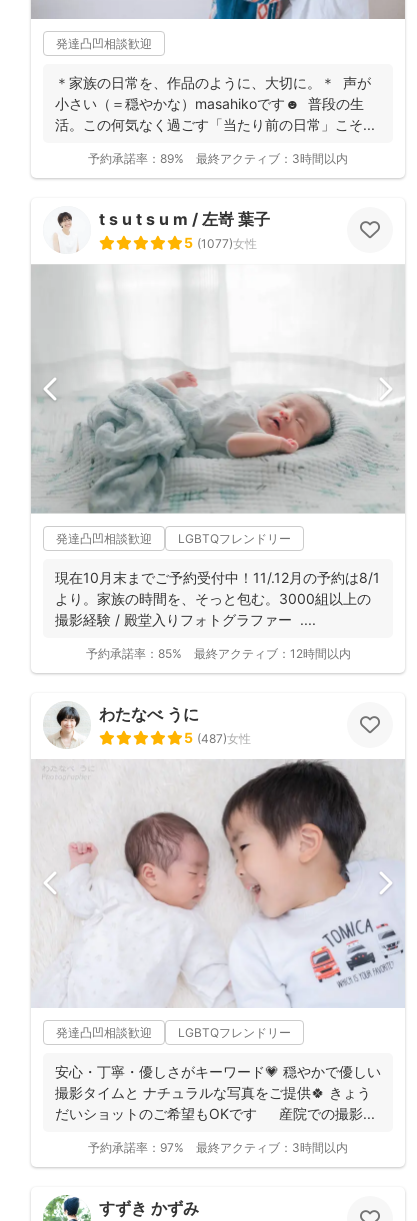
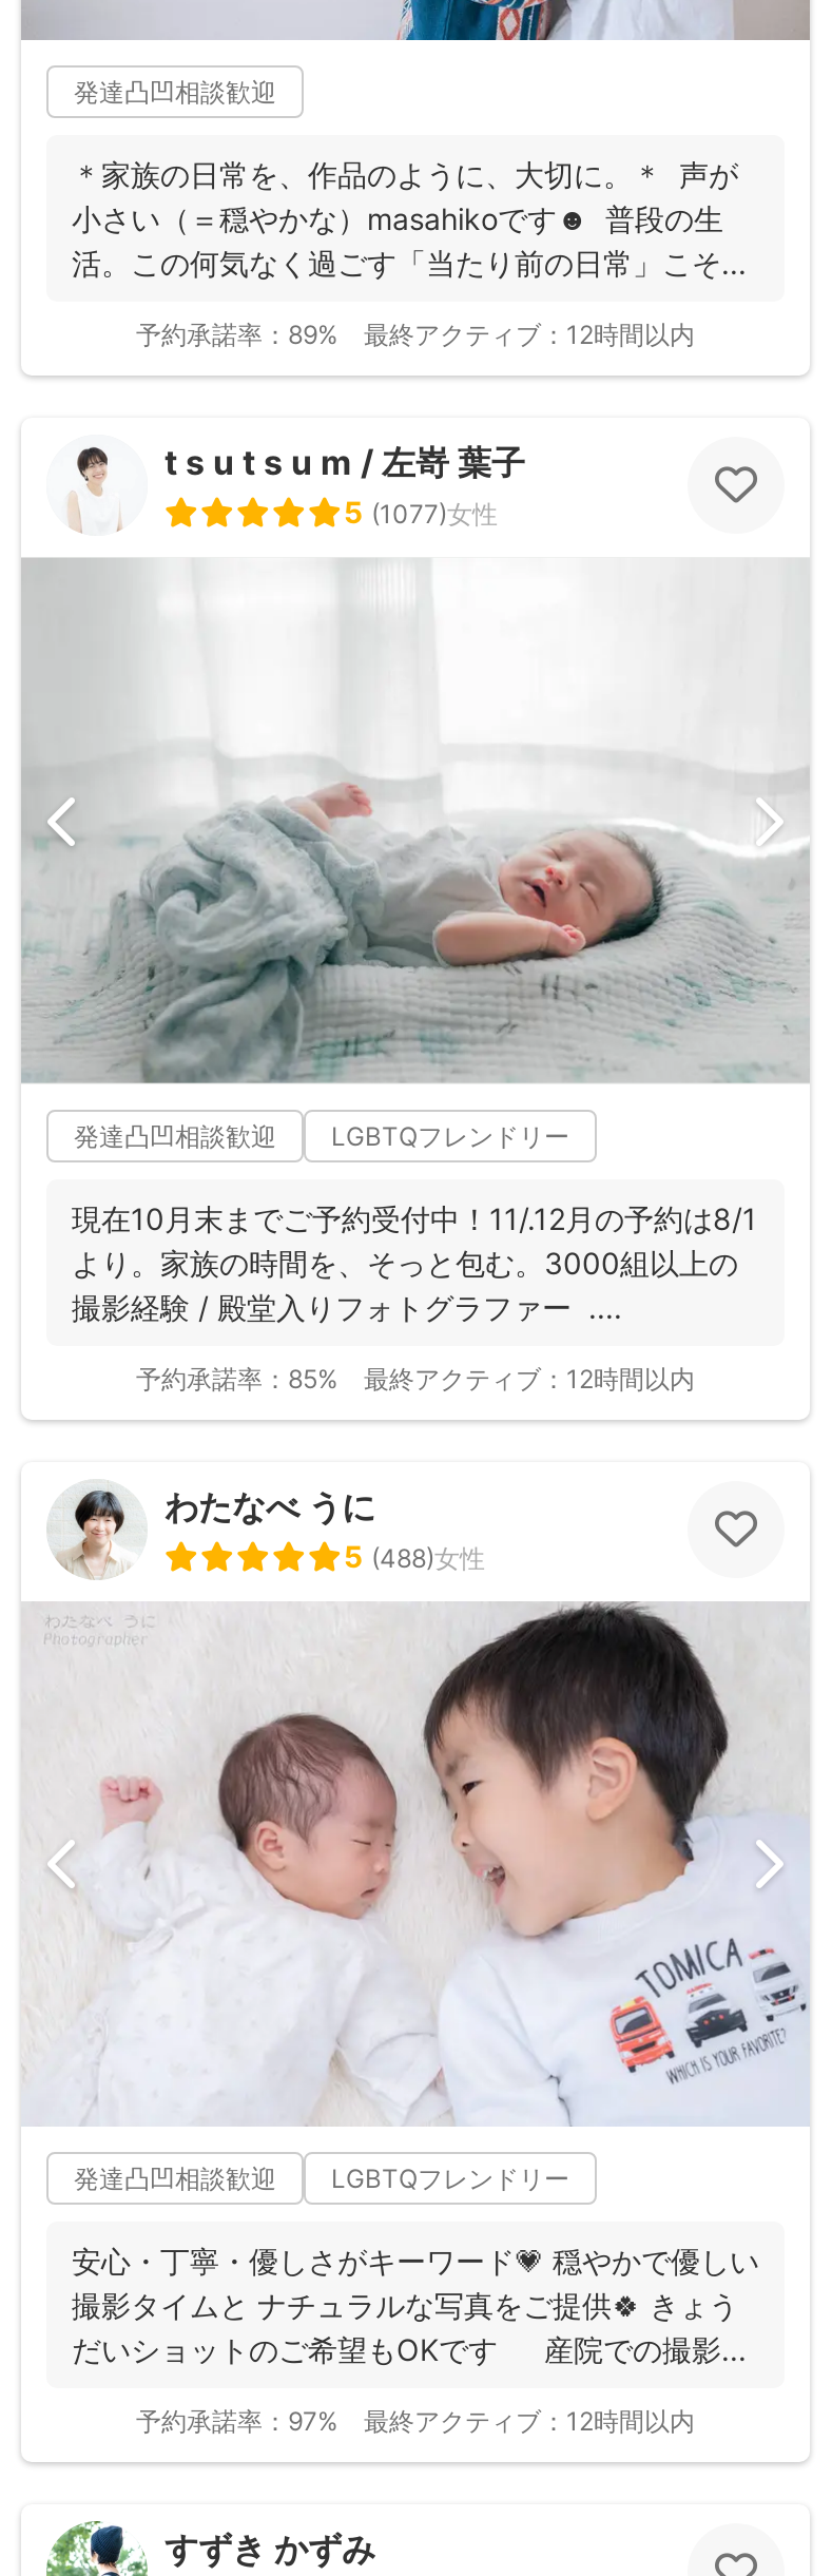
[196,151,348,166] 最終アクティブ：3時間以内 -> [364,319,695,351] 最終アクティブ：12時間以内
[184,729,251,746] 5 (487)女性 -> [344,1537,485,1573] 5 (488)女性
[196,1140,348,1155] 最終アクティブ：3時間以内 -> [364,2405,695,2437] 最終アクティブ：12時間以内

